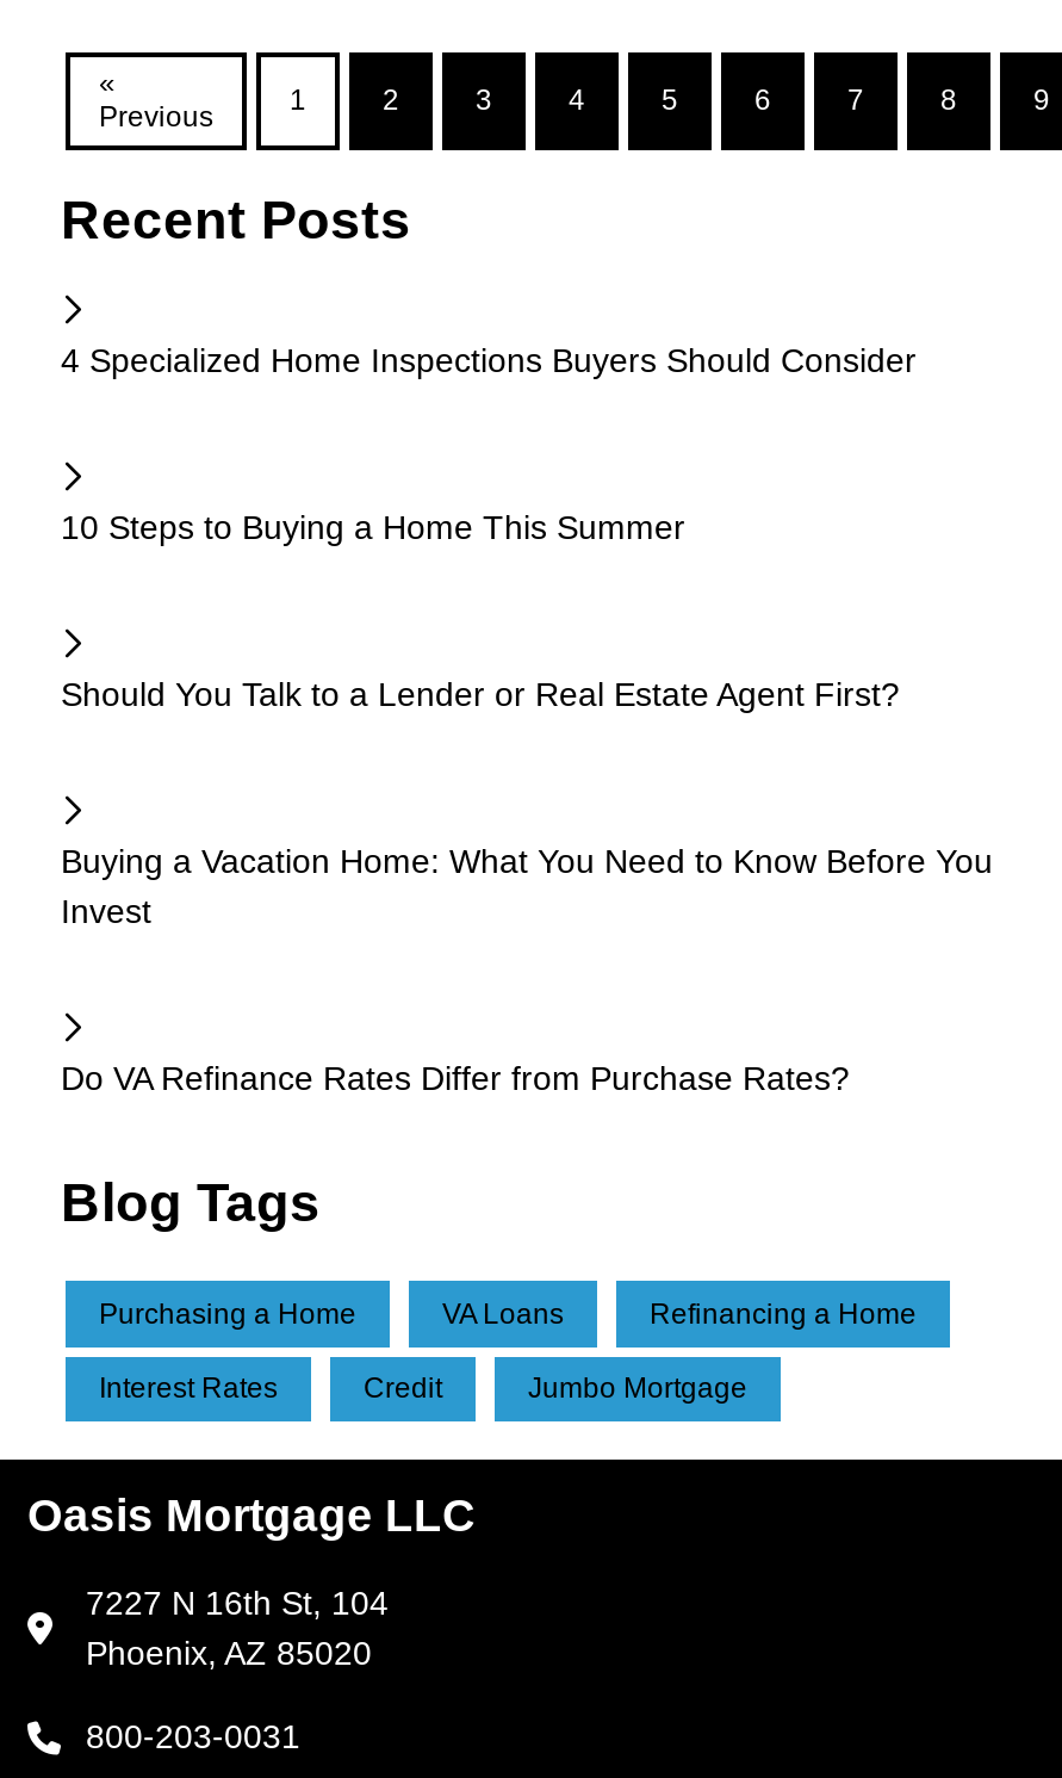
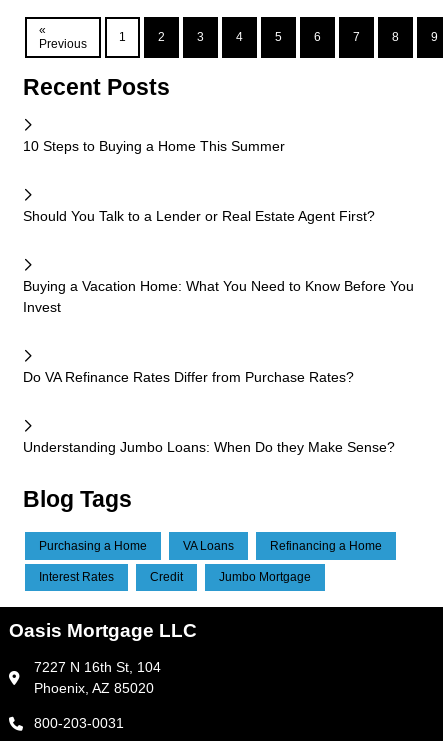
[61,342,917,380] 4 Specialized Home Inspections Buyers Should Consider -> none
moved [61,508,993,1098] -> [23,138,414,385]: 10 Steps to Buying a Home This Summer | Should You Talk to a Lender or Real Estate Agent First? | Buying a Vacation Home: What You Need to Know Before You | Invest | Do VA Refinance Rates Differ from Purchase Rates?
none -> [23,439,395,455] Understanding Jumbo Loans: When Do they Make Sense?

